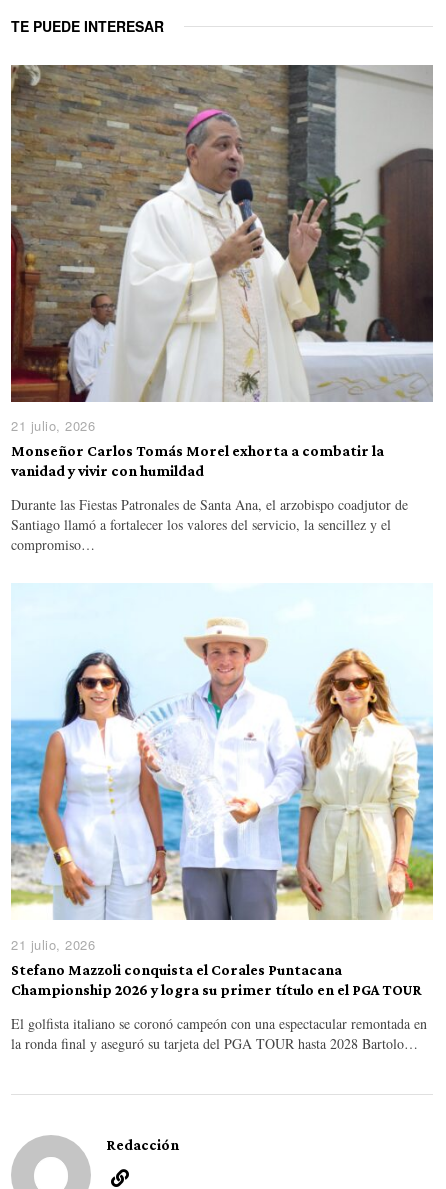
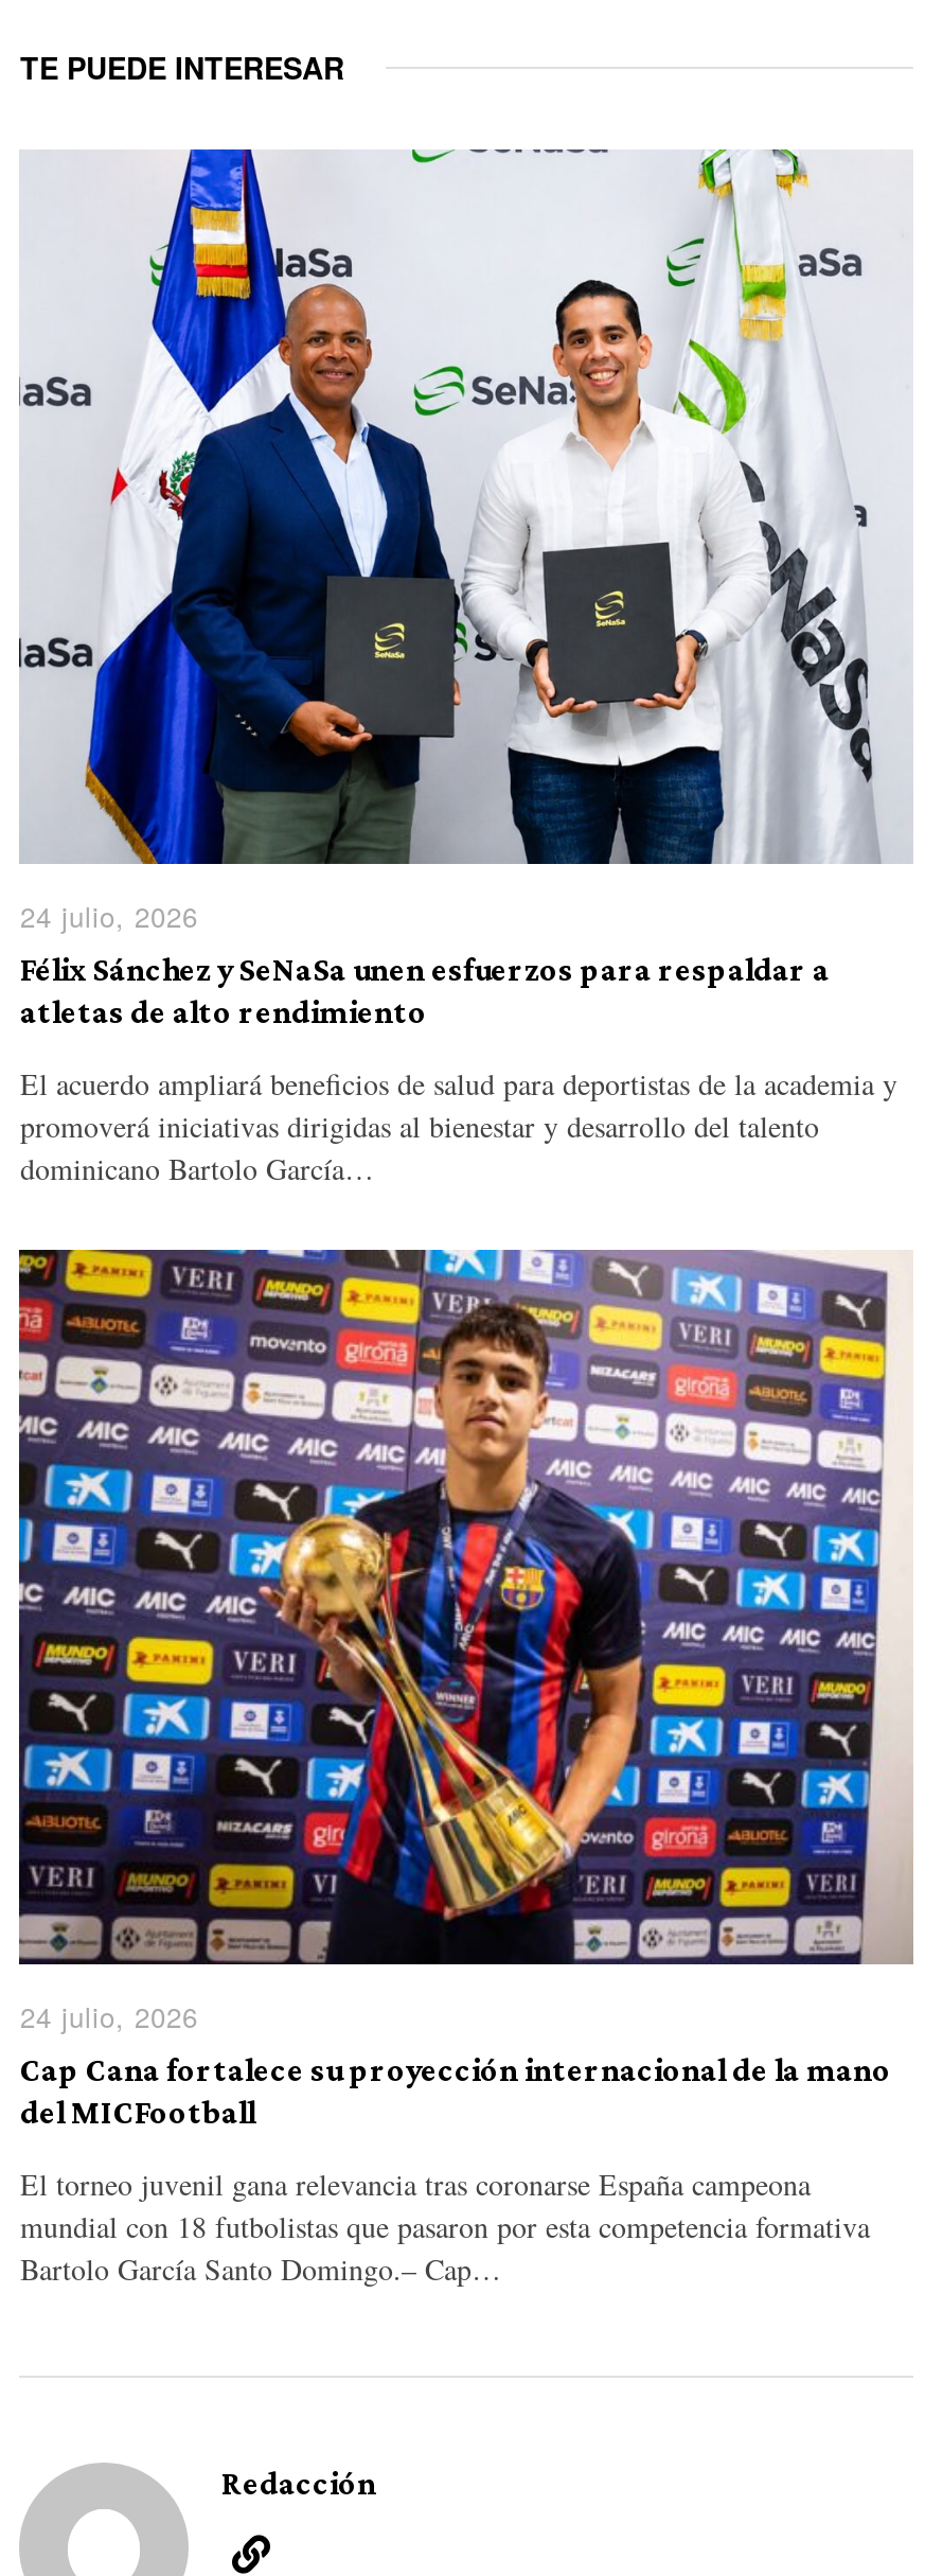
[10,64,434,479] [image] | 21 julio, 2026 | Monseñor Carlos Tomás Morel exhorta a combatir la | vanidad y vivir con humildad -> [19,147,913,1030] [image] | 24 julio, 2026 | Félix Sánchez y SeNaSa unen esfuerzos para respaldar a | atletas de alto rendimiento
[11,495,408,554] Durante las Fiestas Patronales de Santa Ana, el arzobispo coadjutor de | Santiago llamó a fortalecer los valores del servicio, la sencillez y el | compromiso… -> [20,1063,897,1189] El acuerdo ampliará beneficios de salud para deportistas de la academia y | promoverá iniciativas dirigidas al bienestar y desarrollo del talento | dominicano Bartolo García…
[10,583,434,998] [image] | 21 julio, 2026 | Stefano Mazzoli conquista el Corales Puntacana | Championship 2026 y logra su primer título en el PGA TOUR -> [17,1248,913,2129] [image] | 24 julio, 2026 | Cap Cana fortalece su proyección internacional de la mano | del MICFootball
[11,1014,427,1053] El golfista italiano se coronó campeón con una espectacular remontada en | la ronda final y aseguró su tarjeta del PGA TOUR hasta 2028 Bartolo… -> [20,2163,870,2288] El torneo juvenil gana relevancia tras coronarse España campeona | mundial con 18 futbolistas que pasaron por esta competencia formativa | Bartolo García Santo Domingo.– Cap…

